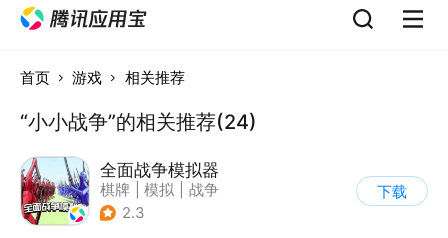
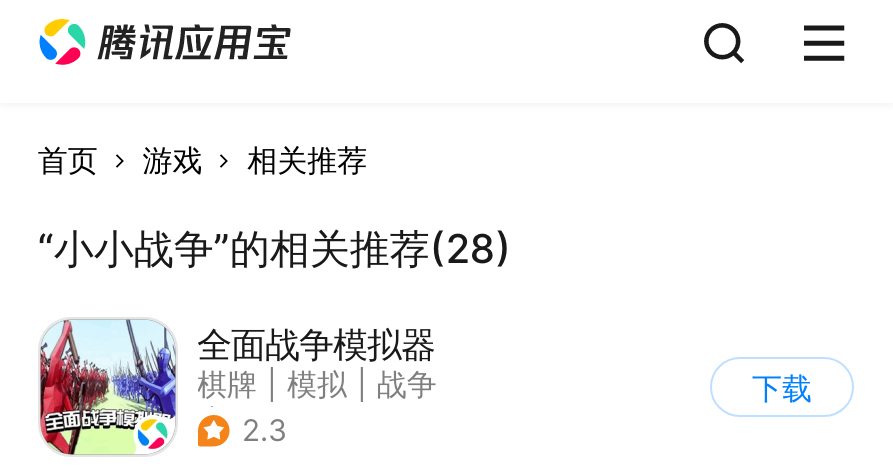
[20,109,257,133] “小小战争”的相关推荐(24) -> [38,224,512,272] “小小战争”的相关推荐(28)

